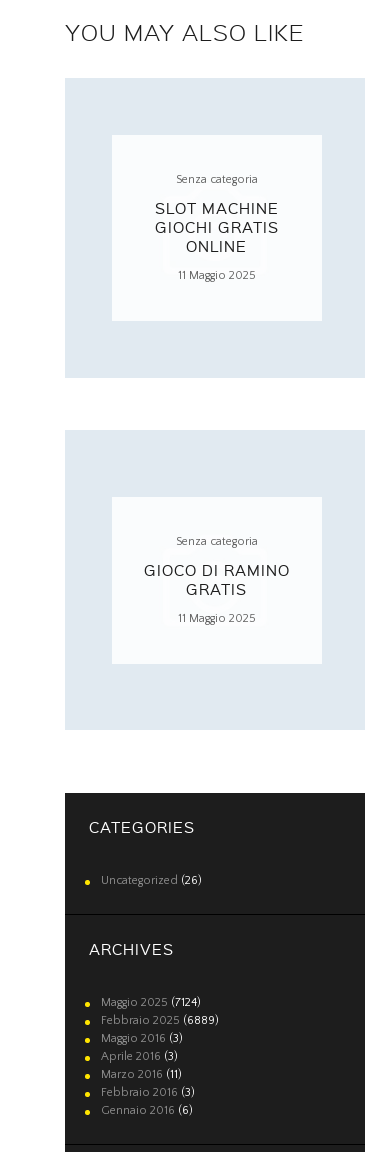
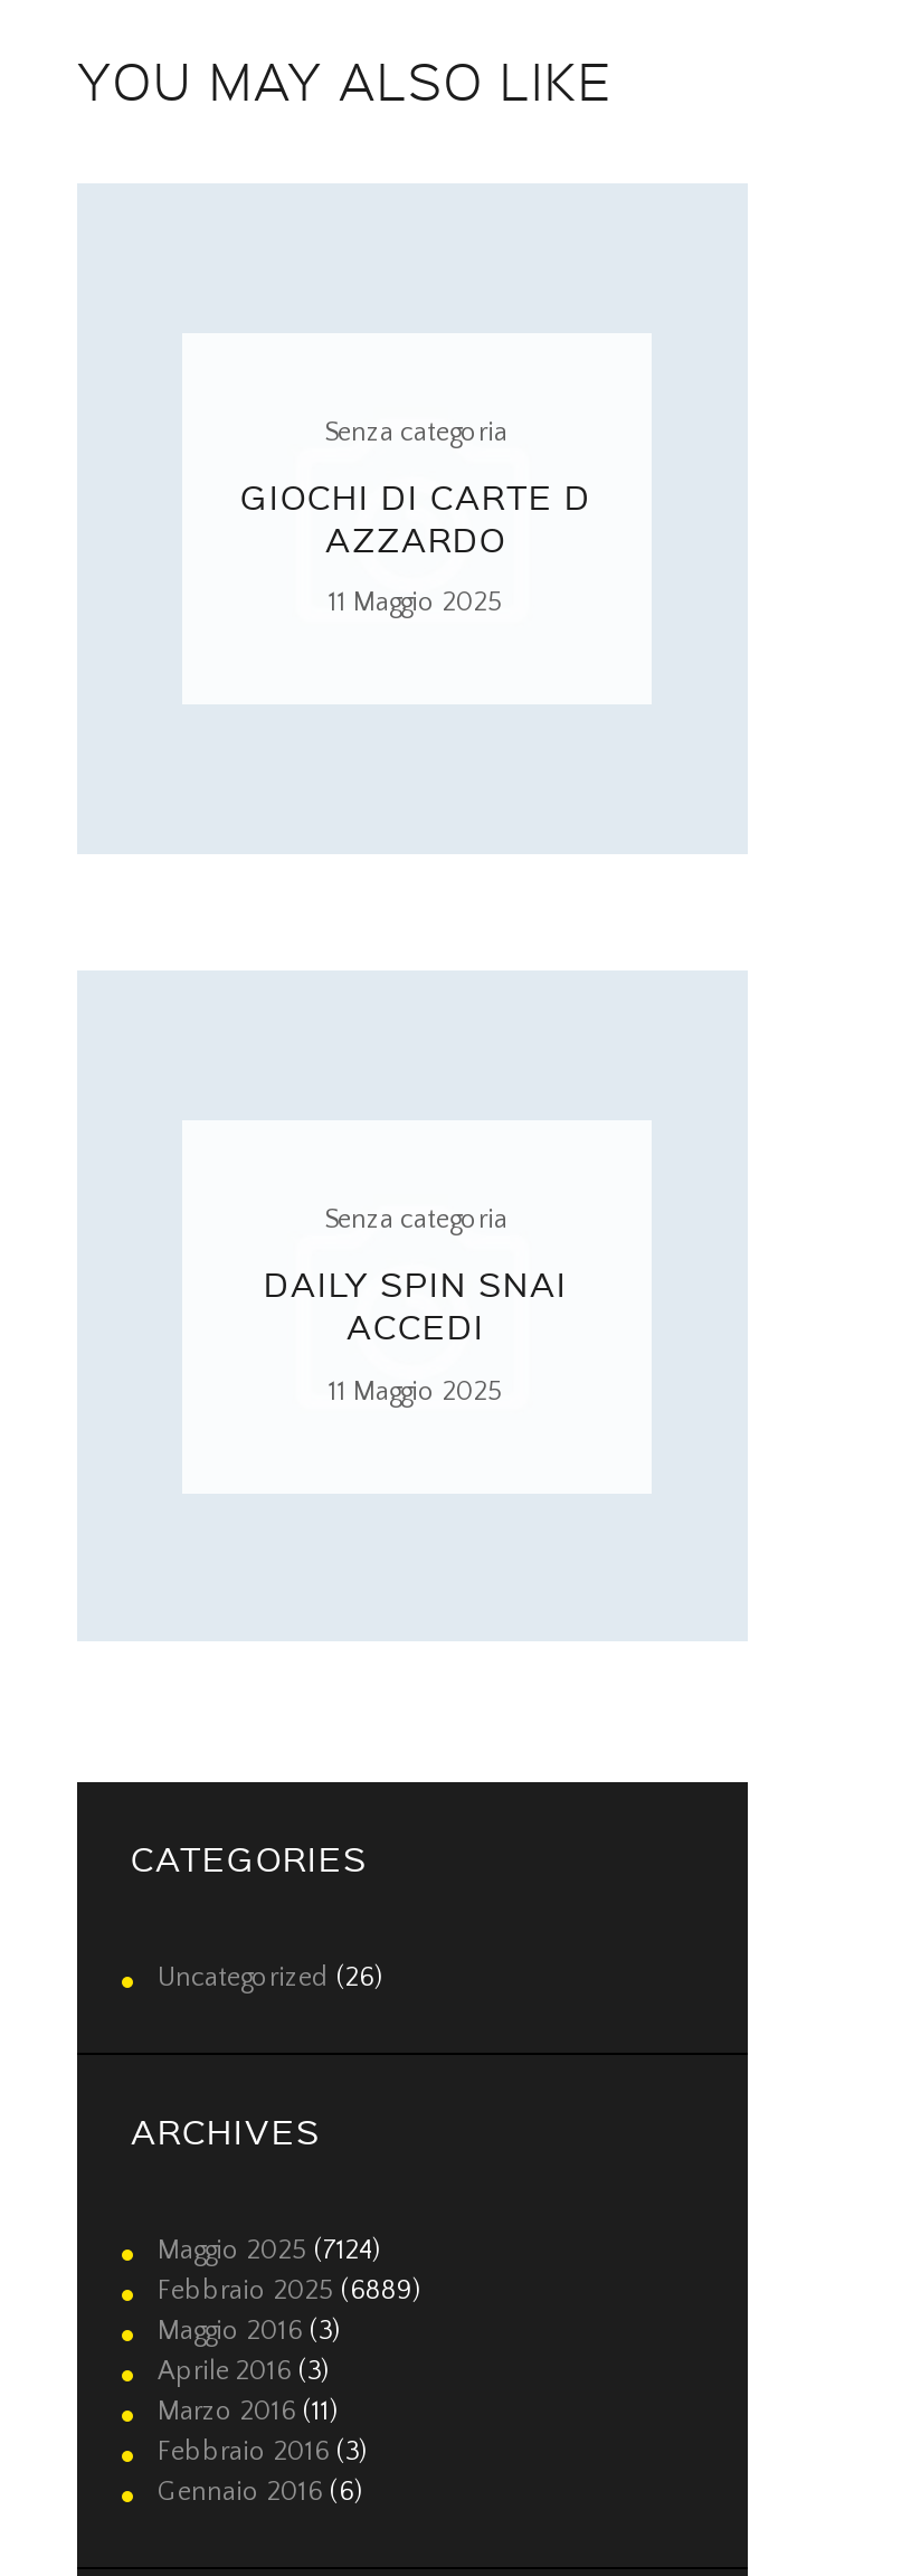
[154,198,278,256] SLOT MACHINE | GIOCHI GRATIS | ONLINE -> [240,474,591,561] GIOCHI DI CARTE D | AZZARDO
[143,560,289,599] GIOCO DI RAMINO | GRATIS -> [264,1262,568,1349] DAILY SPIN SNAI | ACCEDI

